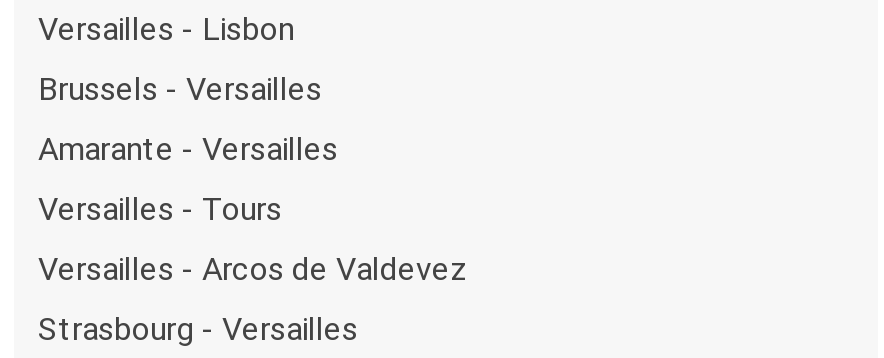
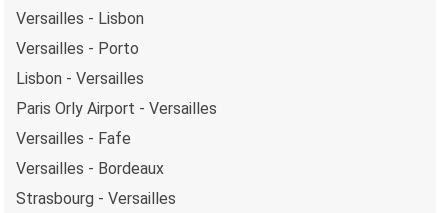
[38,69,466,287] Brussels - Versailles | Amarante - Versailles | Versailles - Tours | Versailles - Arcos de Valdevez -> [16,38,217,177] Versailles - Porto | Lisbon - Versailles | Paris Orly Airport - Versailles | Versailles - Fafe | Versailles - Bordeaux

